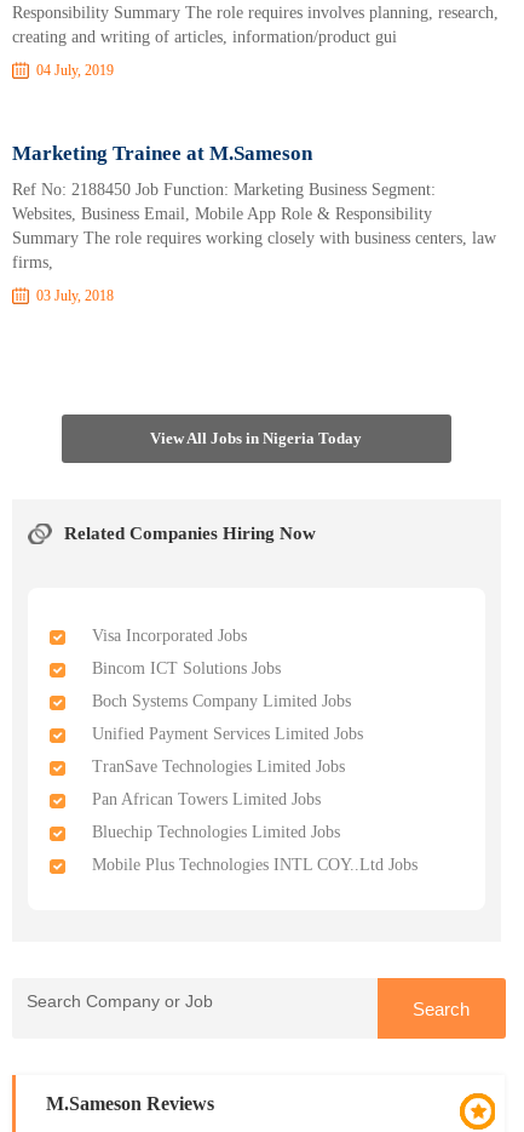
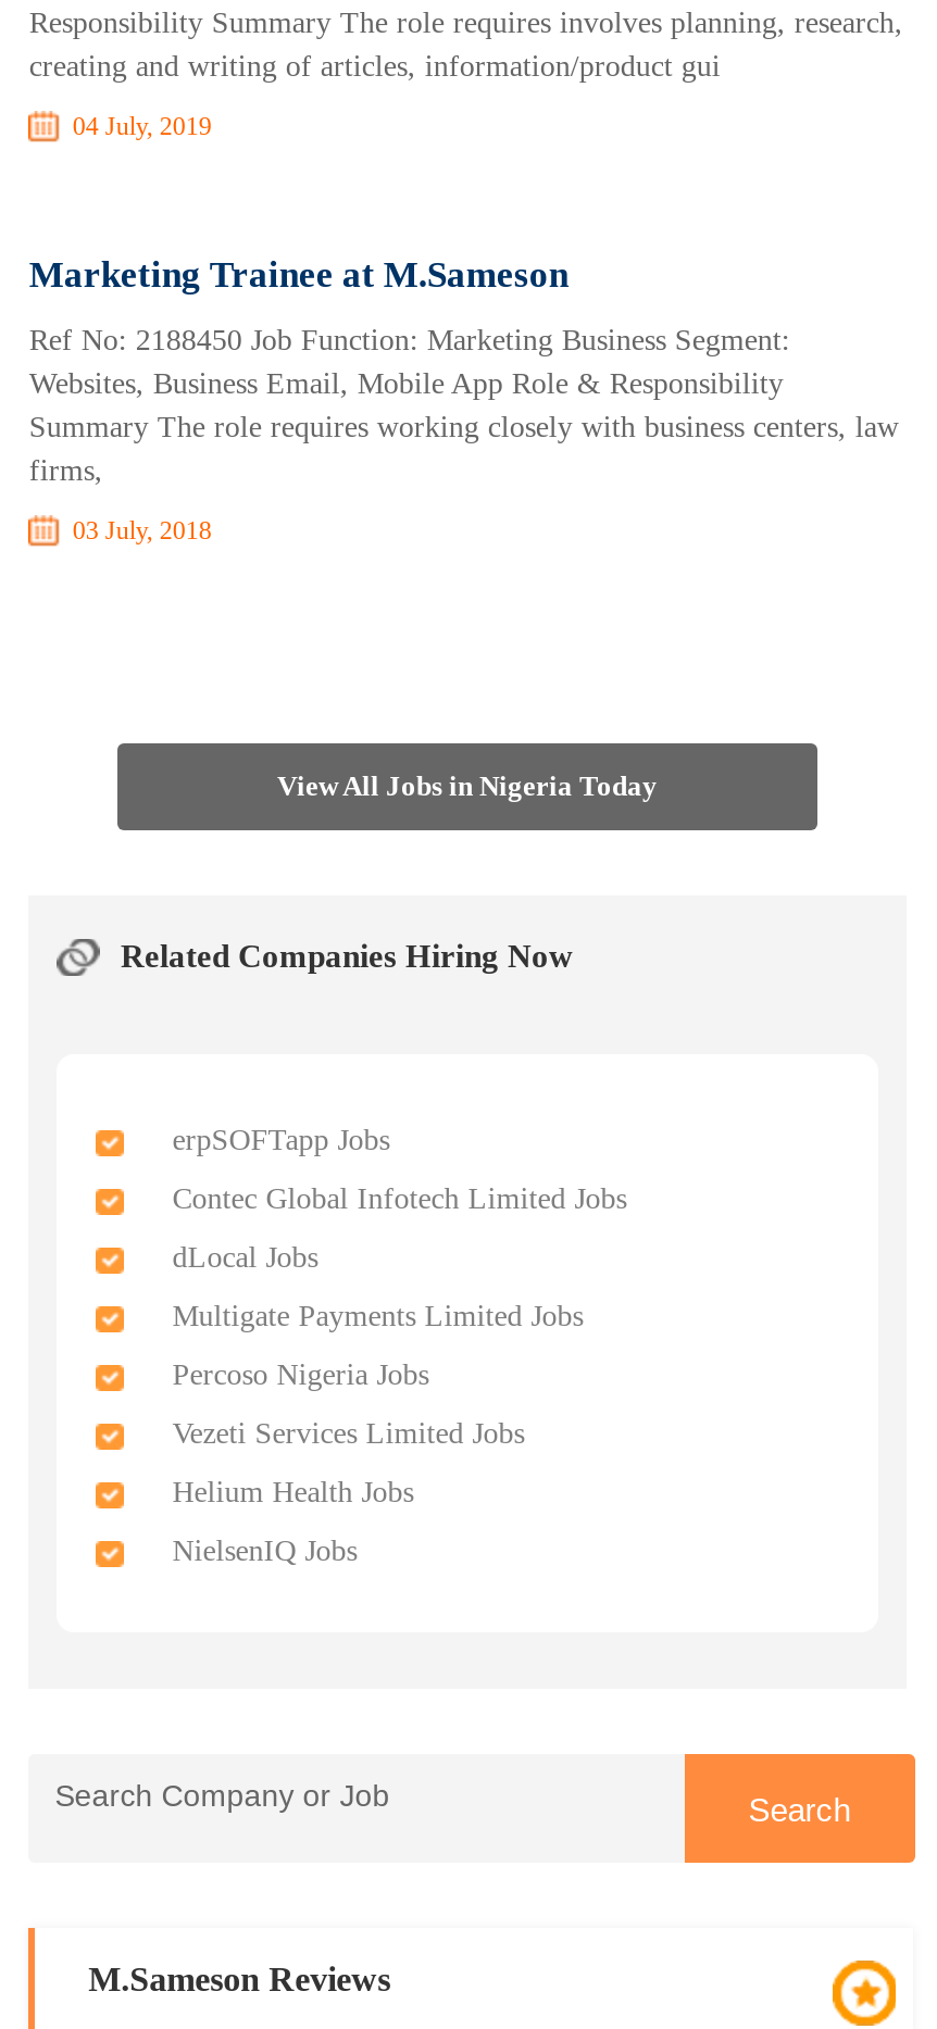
[92,627,247,645] Visa Incorporated Jobs -> [172,1124,390,1156] erpSOFTapp Jobs
[92,659,281,678] Bincom ICT Solutions Jobs -> [172,1182,627,1215] Contec Global Infotech Limited Jobs
[92,692,351,710] Boch Systems Company Limited Jobs -> [172,1241,318,1274] dLocal Jobs
[92,725,363,743] Unified Payment Services Limited Jobs -> [172,1300,583,1332] Multigate Payments Limited Jobs
[92,757,345,776] TranSave Technologies Limited Jobs -> [172,1358,429,1391] Percoso Nigeria Jobs
[92,790,321,808] Pan African Towers Limited Jobs -> [172,1417,525,1450] Vezeti Services Limited Jobs
[92,823,340,841] Bluechip Technologies Limited Jobs -> [172,1476,414,1508] Helium Health Jobs
[92,856,418,874] Mobile Plus Technologies INTL COY..Ltd Jobs -> [172,1535,357,1567] NielsenIQ Jobs

